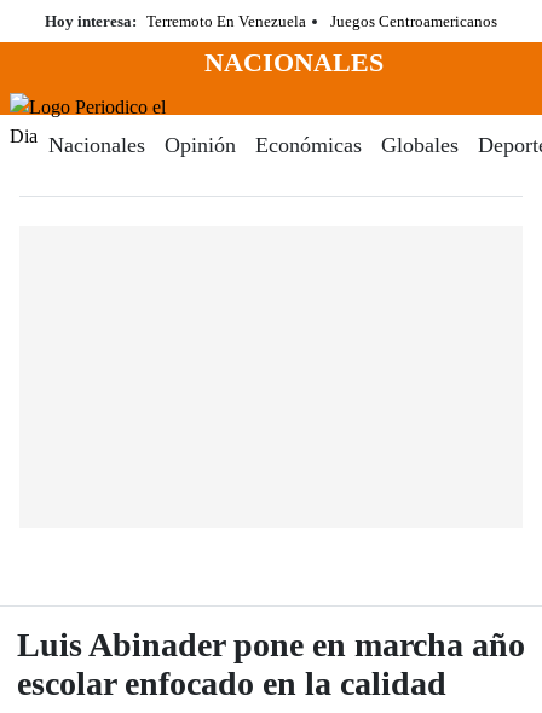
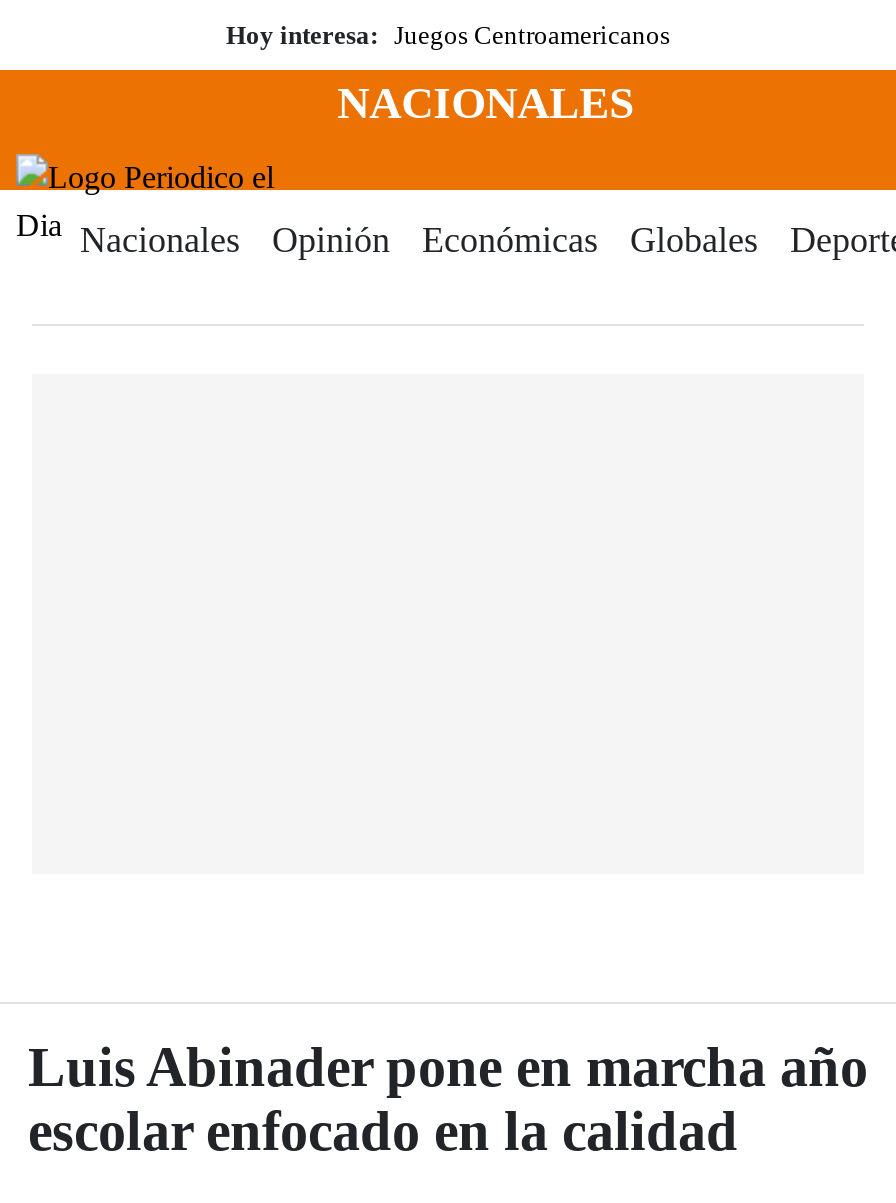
[45,12,497,30] Hoy interesa: Terremoto En Venezuela | Juegos Centroamericanos -> [226,20,670,50] Hoy interesa: Juegos Centroamericanos

